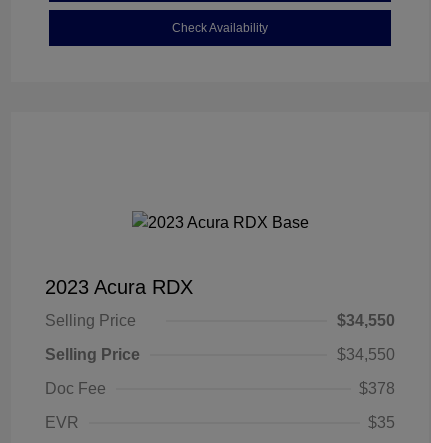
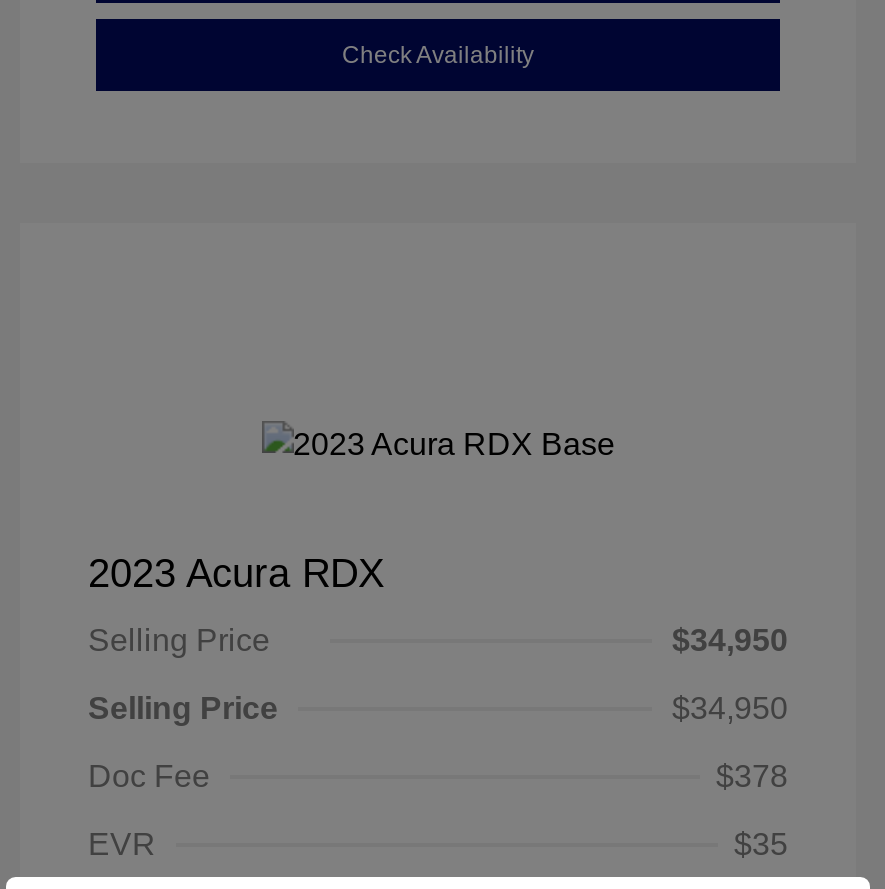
[337,312,395,329] $34,550 -> [672,623,788,657] $34,950
[337,346,395,363] $34,550 -> [672,691,788,725] $34,950

